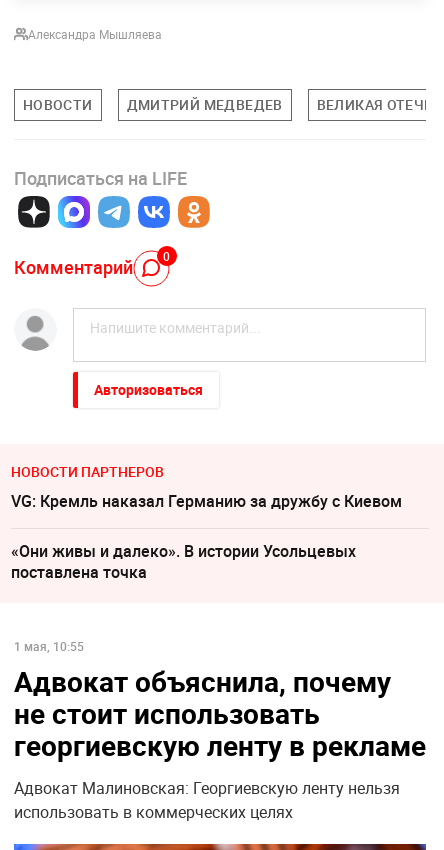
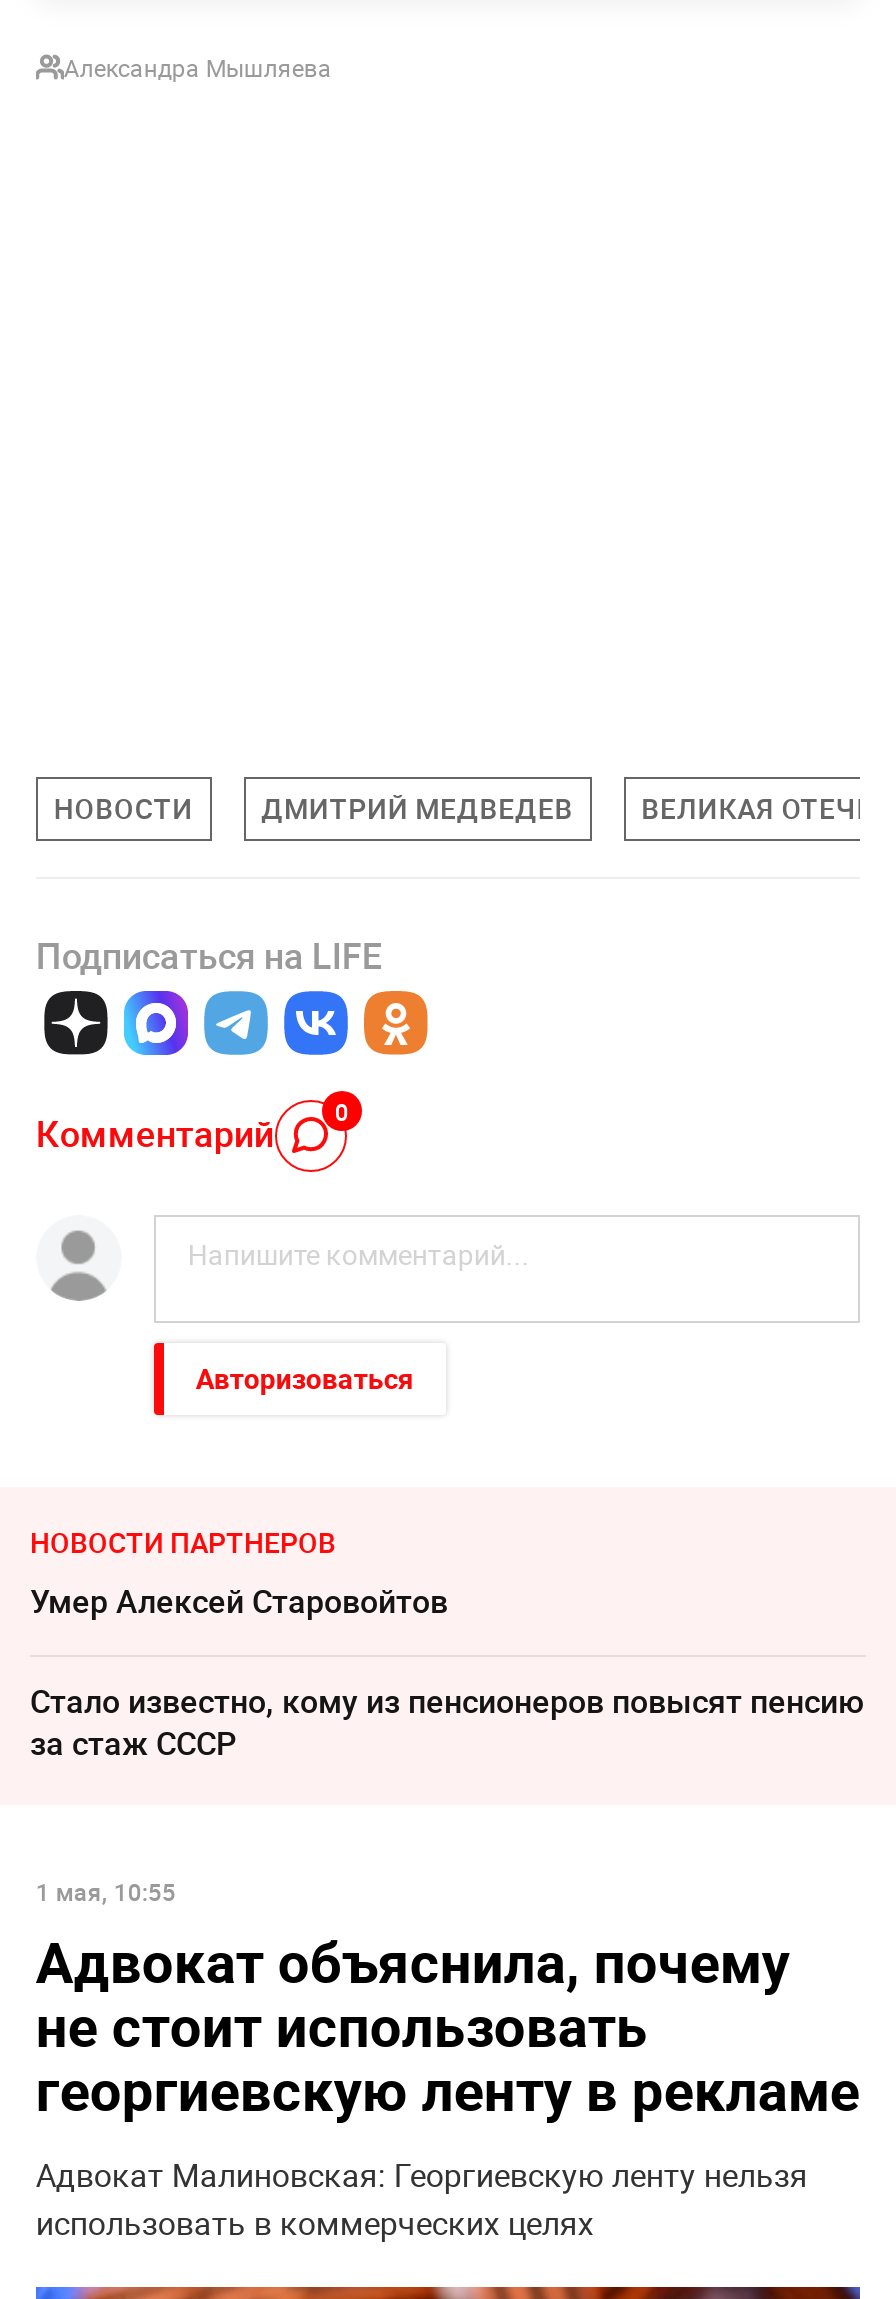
[11,490,402,512] VG: Кремль наказал Германию за дружбу с Киевом -> [30,1580,448,1624] Умер Алексeй Старовойтов
[11,540,356,583] «Они живы и далеко». В истории Усольцевых | поставлена точка -> [30,1680,864,1766] Стало известно, кому из пенсионеров повысят пенсию | за стаж СССР

